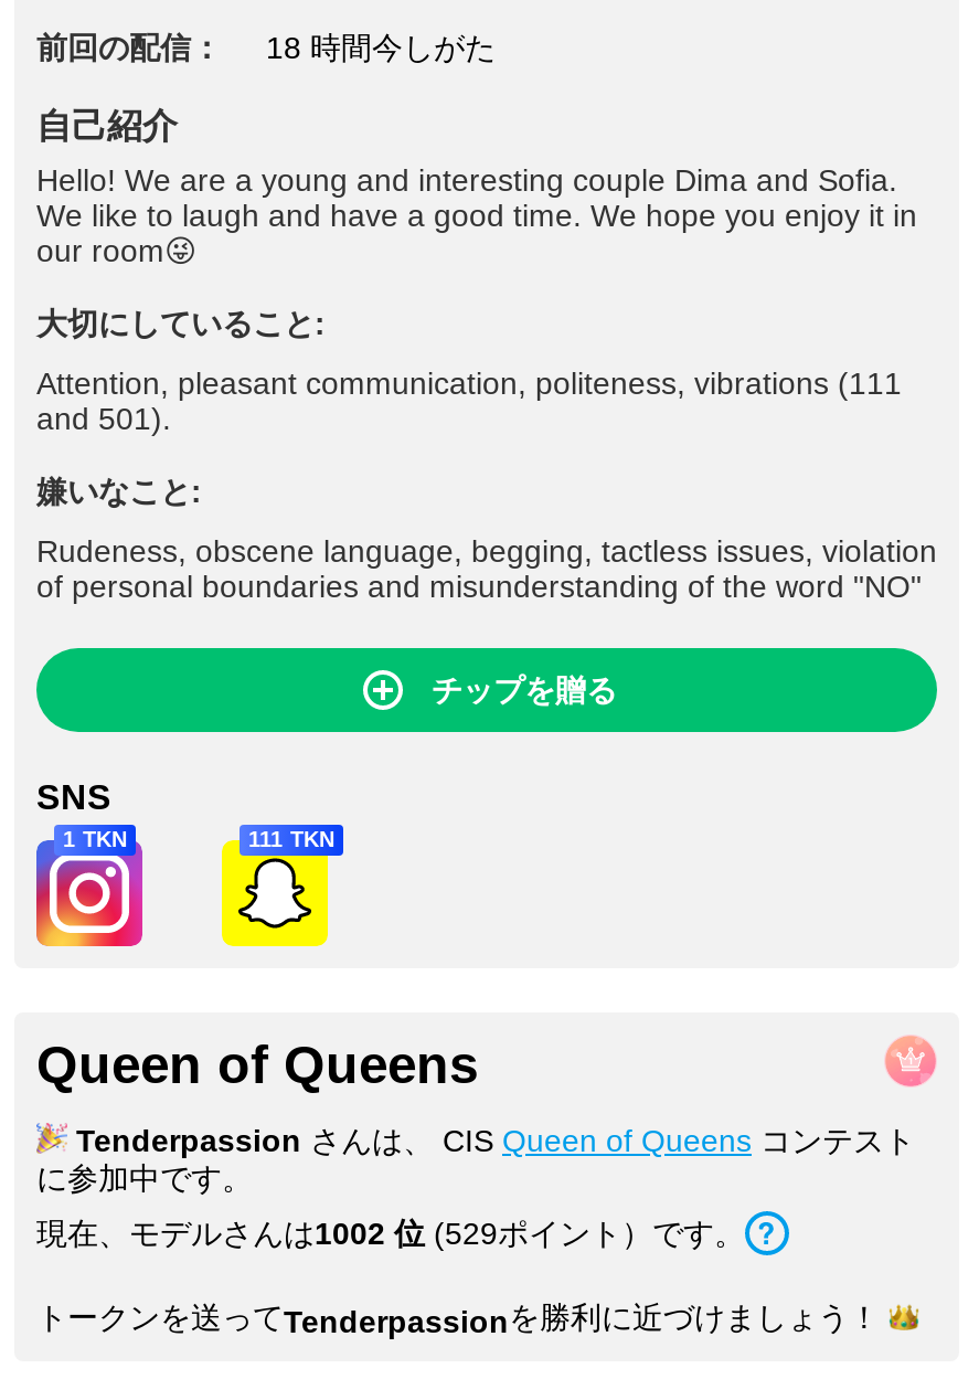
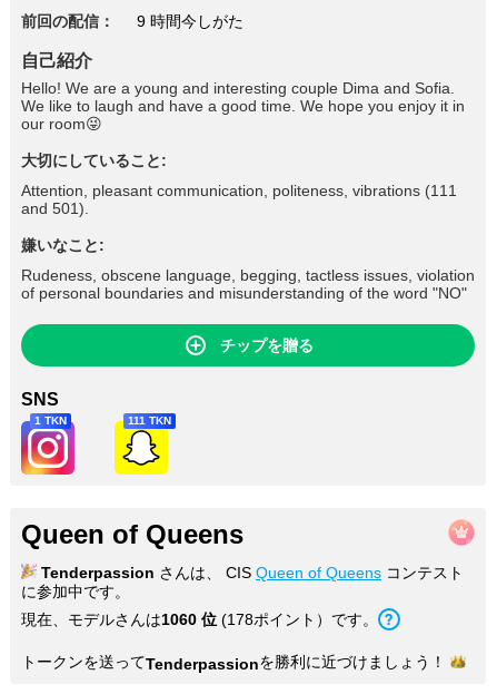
[266,30,496,65] 18 時間今しがた -> [137,12,243,30] 9 時間今しがた
[36,1216,745,1251] 現在、モデルさんは1002位(529ポイント）です。 -> [21,610,378,628] 現在、モデルさんは1060位(178ポイント）です。

